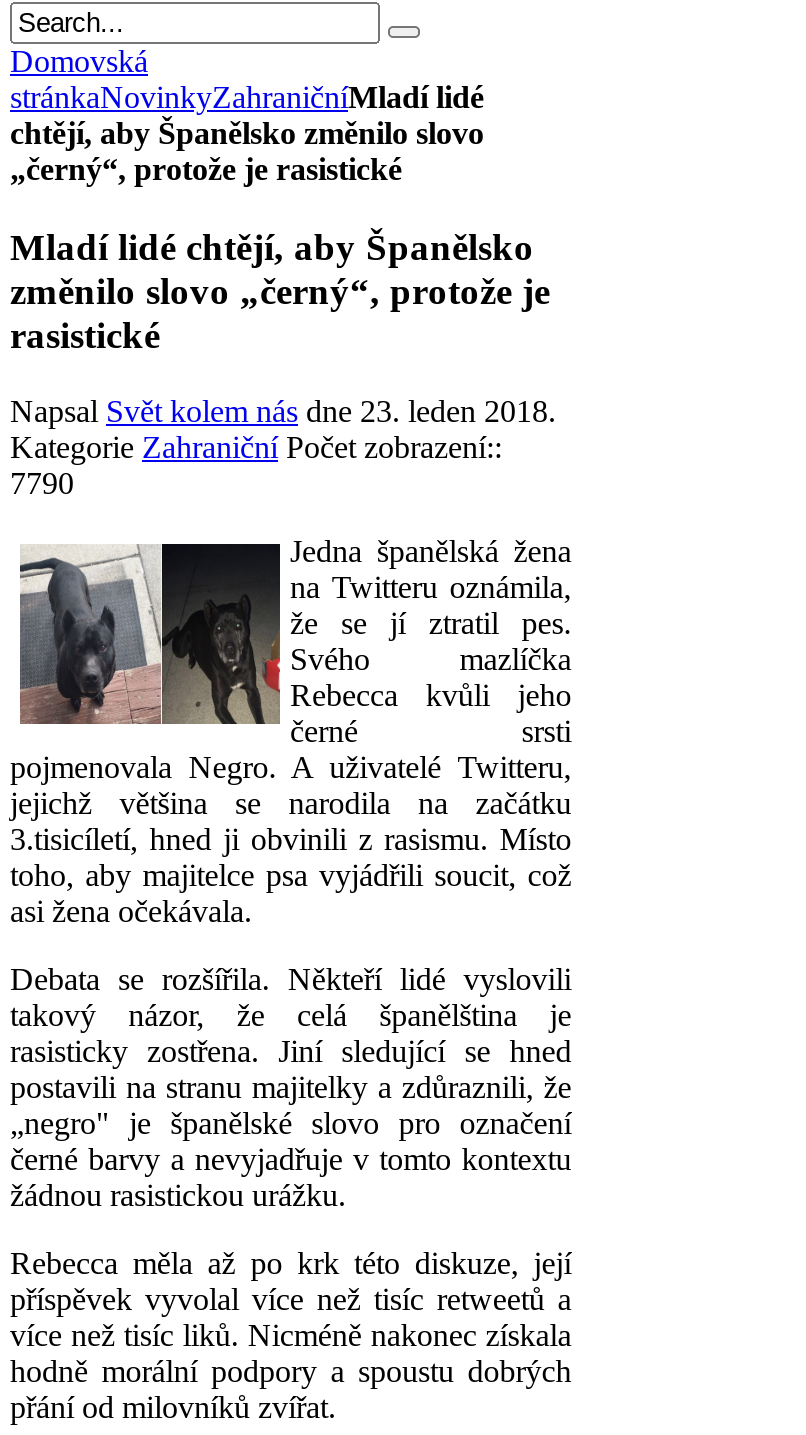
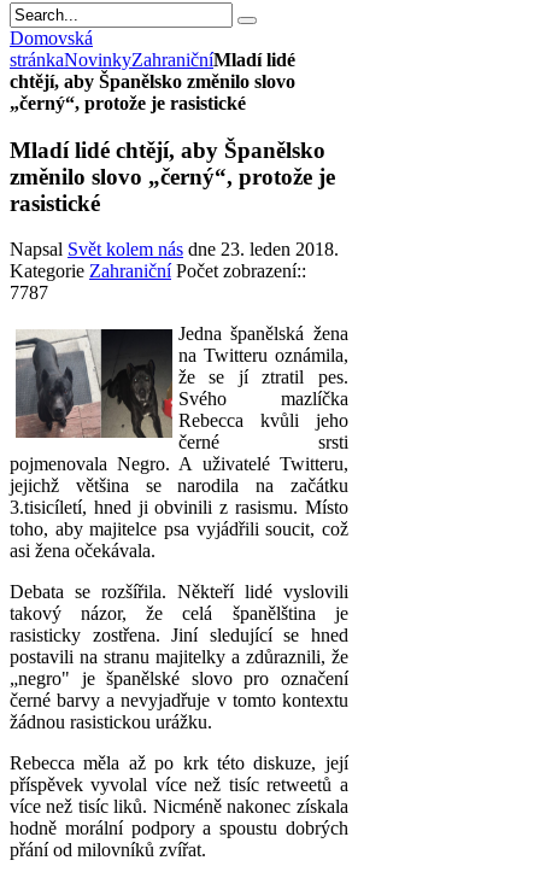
[10,467,74,501] 7790 -> [10,283,48,303] 7787

